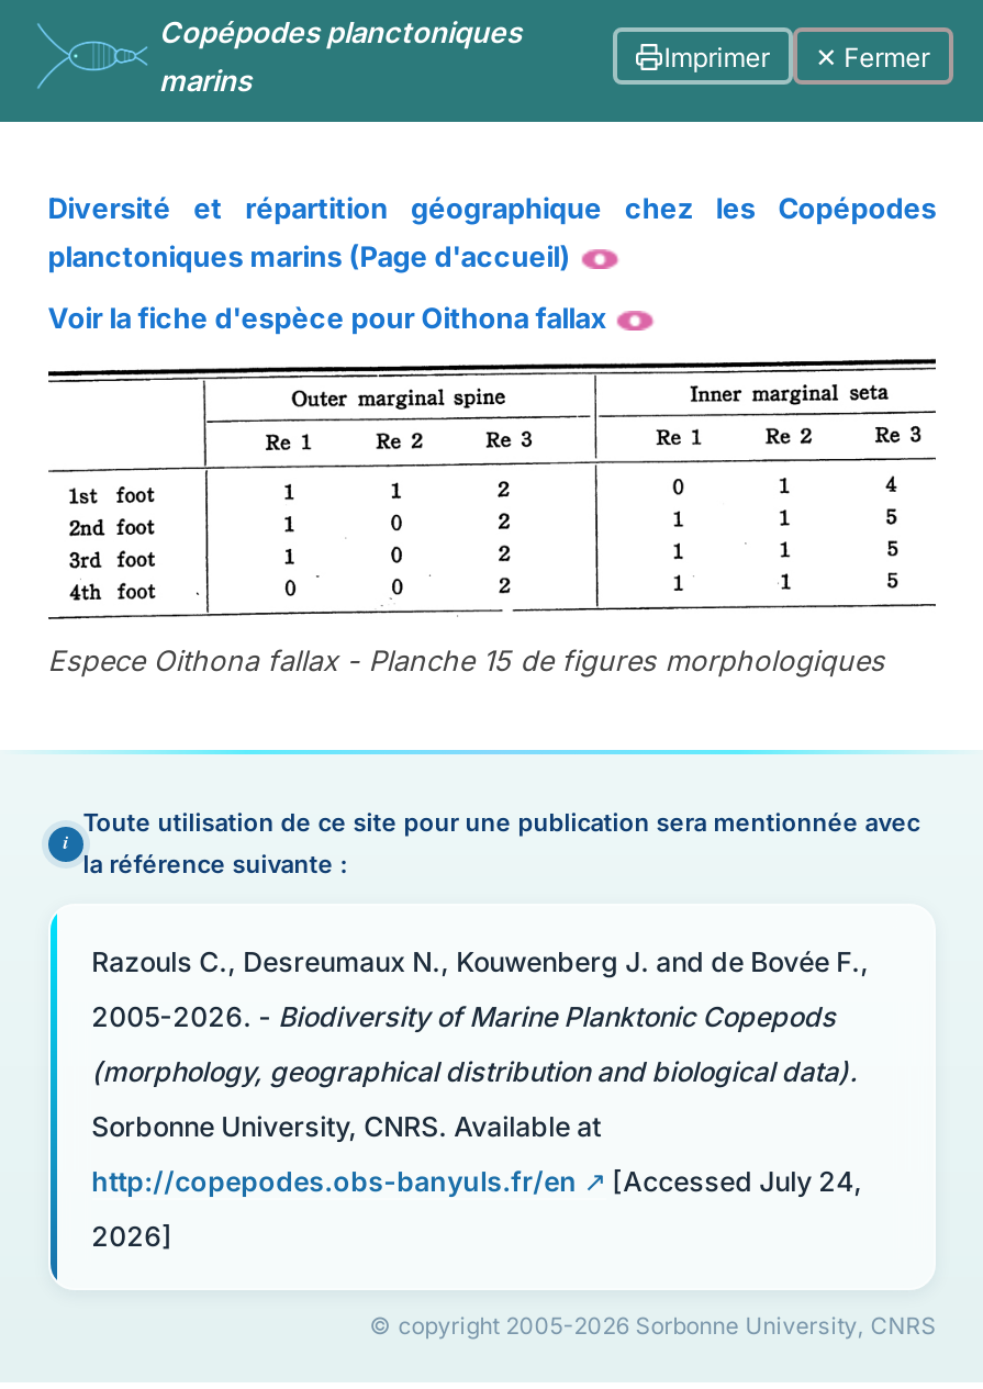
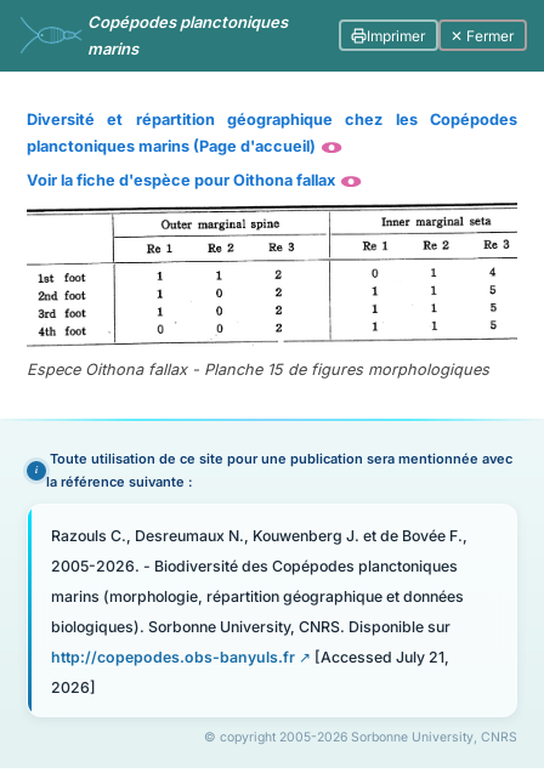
[91,945,869,978] Razouls C., Desreumaux N., Kouwenberg J. and de Bovée F., -> [51,527,467,545] Razouls C., Desreumaux N., Kouwenberg J. et de Bovée F.,
[91,1000,836,1033] 2005-2026. - Biodiversity of Marine Planktonic Copepods -> [51,557,457,575] 2005-2026. - Biodiversité des Copépodes planctoniques
[91,1055,858,1088] (morphology, geographical distribution and biological data). -> [51,587,463,606] marins (morphologie, répartition géographique et données
[91,1110,601,1143] Sorbonne University, CNRS. Available at -> [51,618,450,636] biologiques). Sorbonne University, CNRS. Disponible sur
[91,1165,862,1198] http://copepodes.obs-banyuls.fr/en | [Accessed July 24, -> [51,648,449,666] http://copepodes.obs-banyuls.fr | [Accessed July 21,

